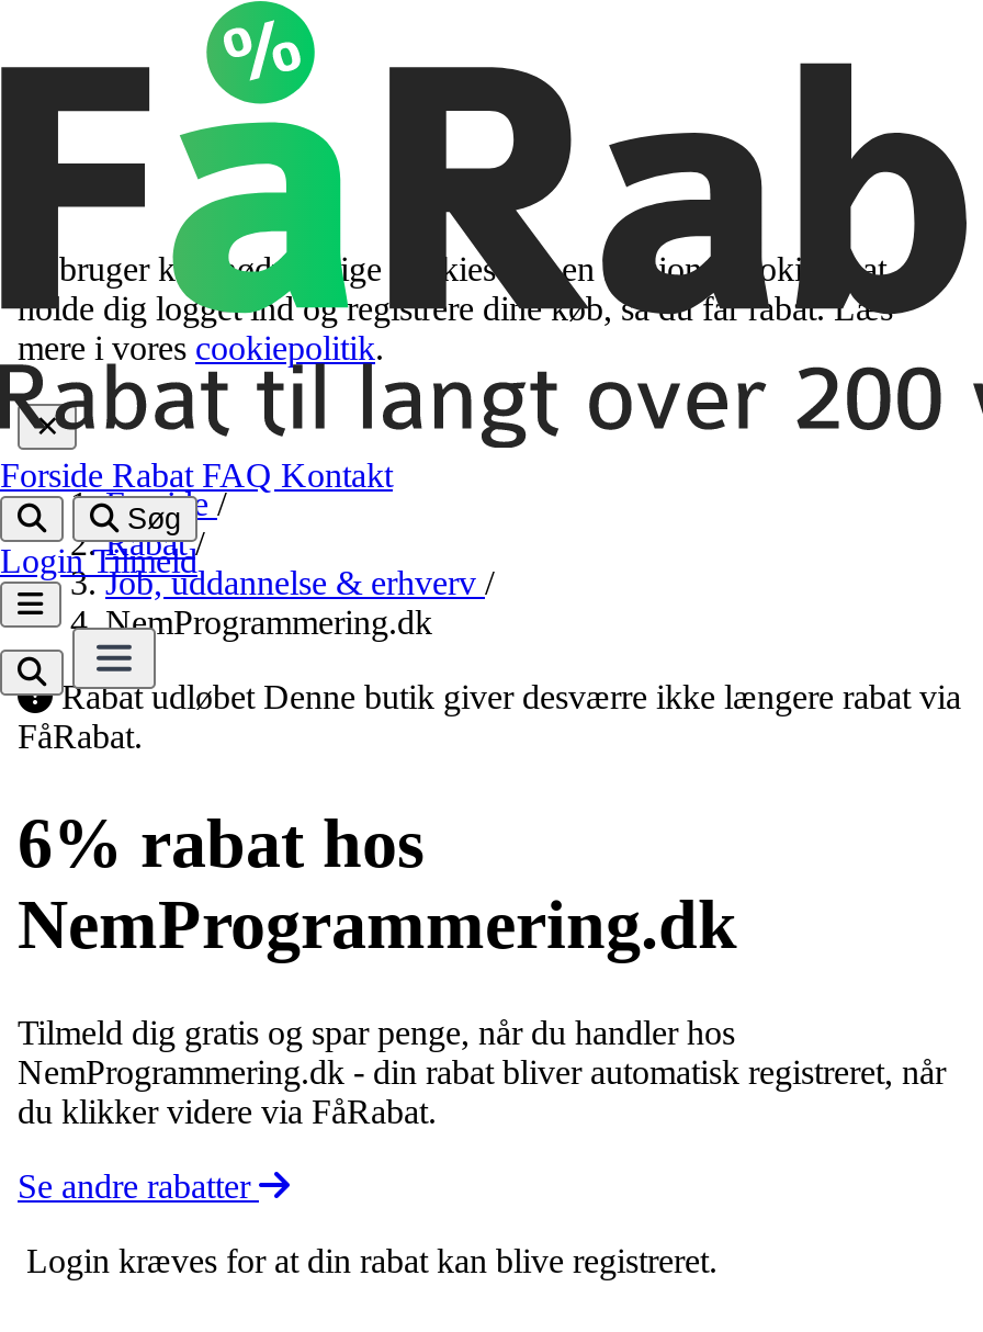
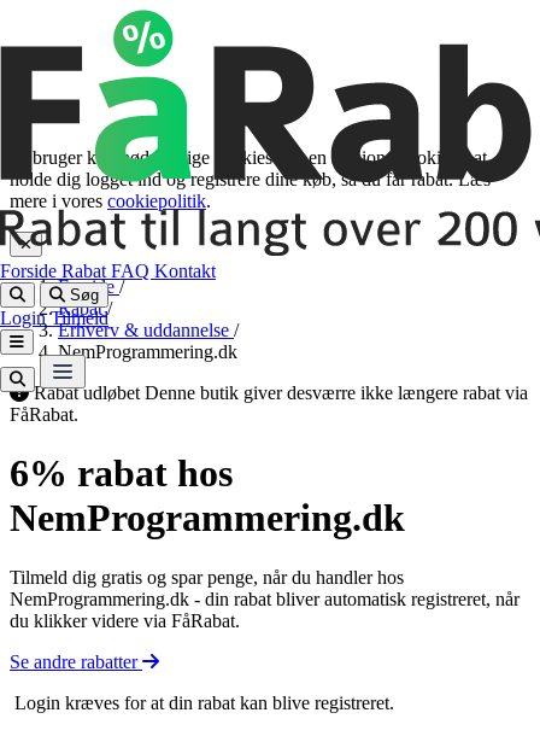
[105,564,494,601] Job, uddannelse & erhverv / -> [58,320,239,340] Erhverv & uddannelse /

